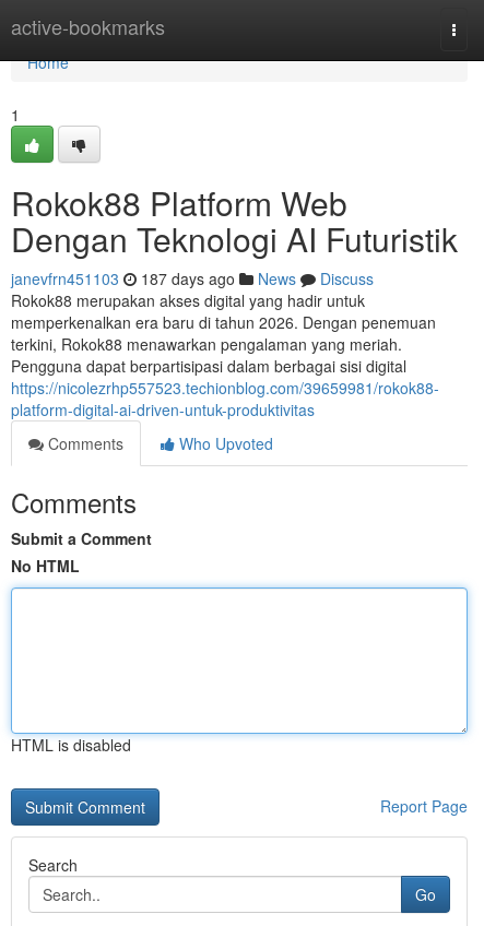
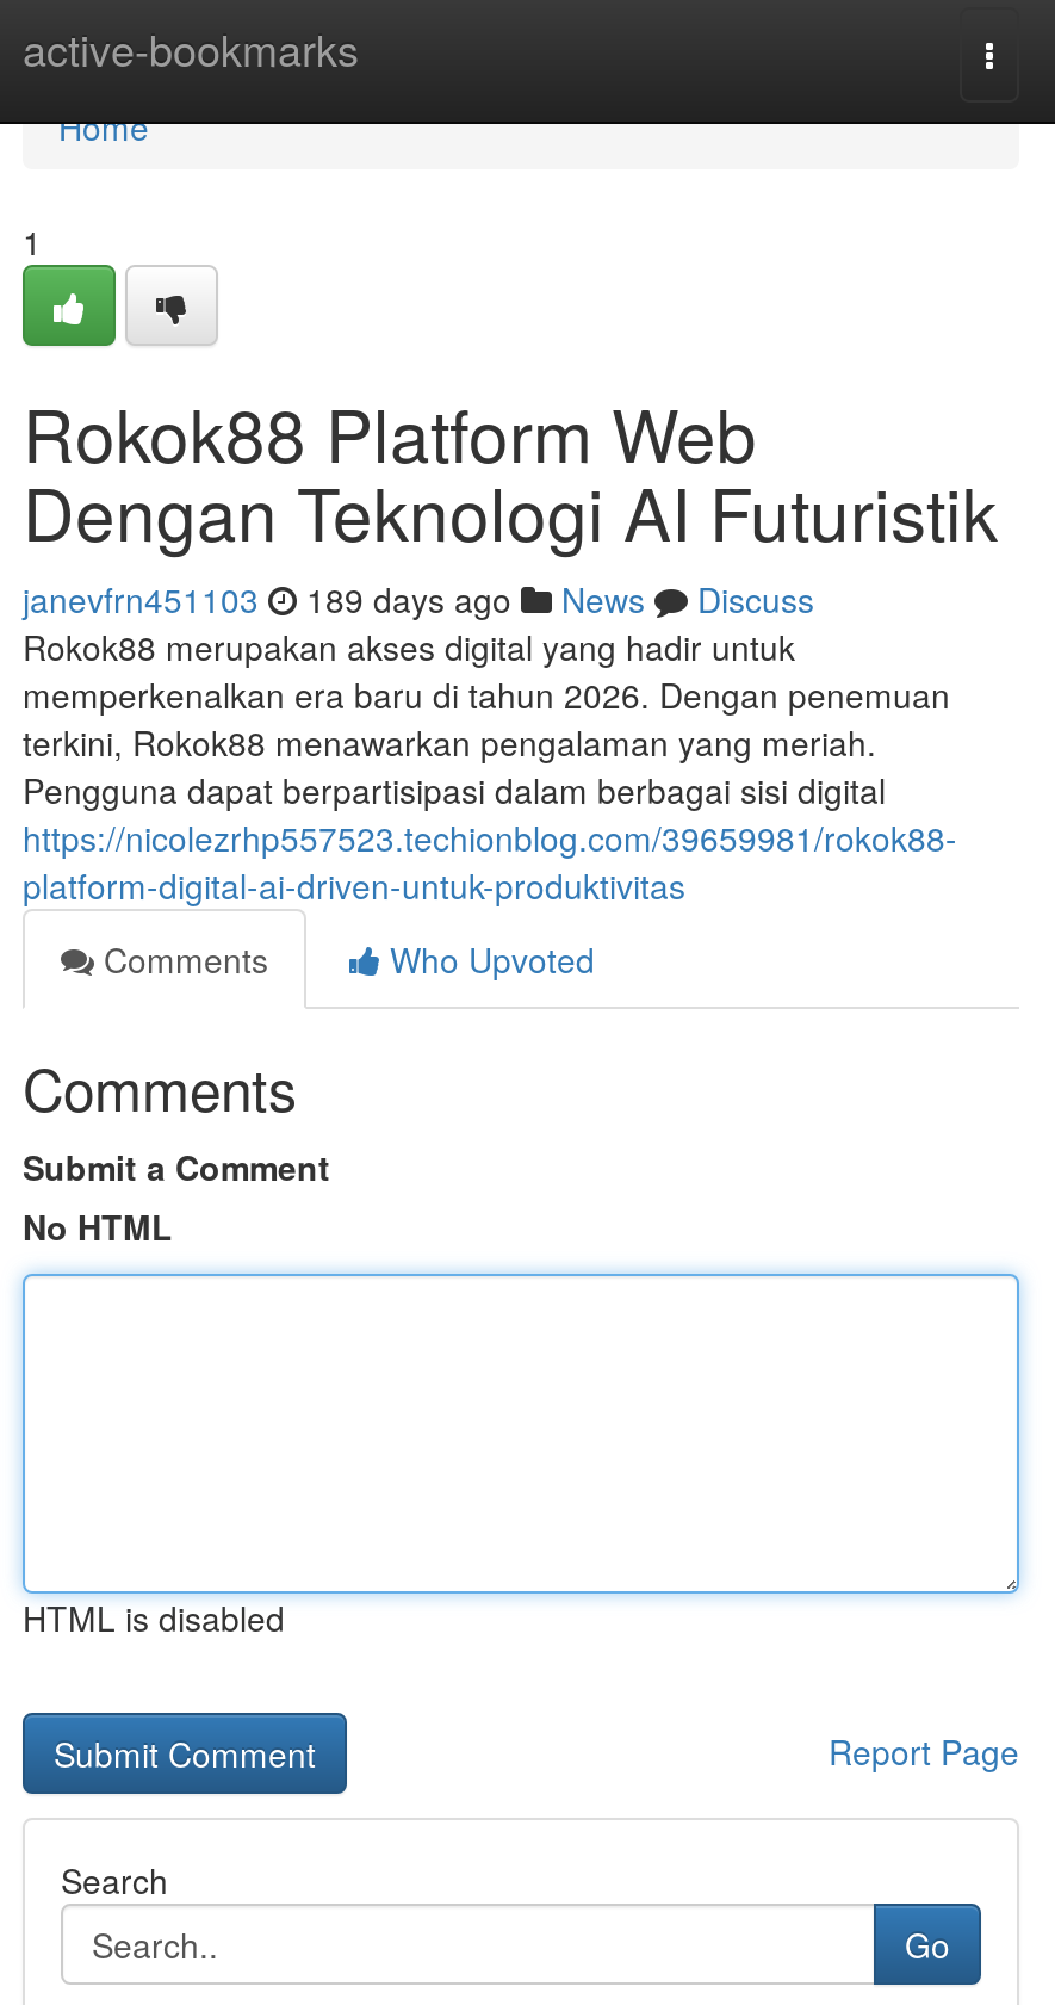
[11,268,374,289] janevfrn451103 187 days ago News Discuss -> [23,575,814,623] janevfrn451103 189 days ago News Discuss

